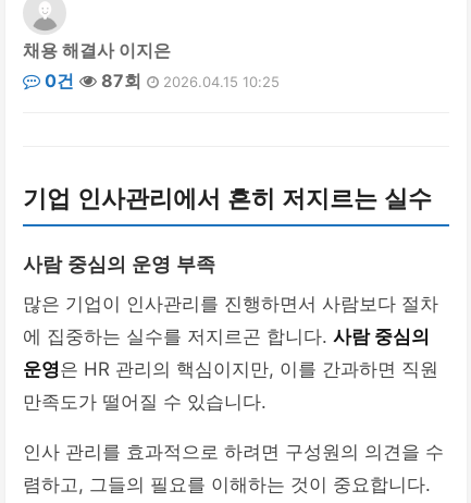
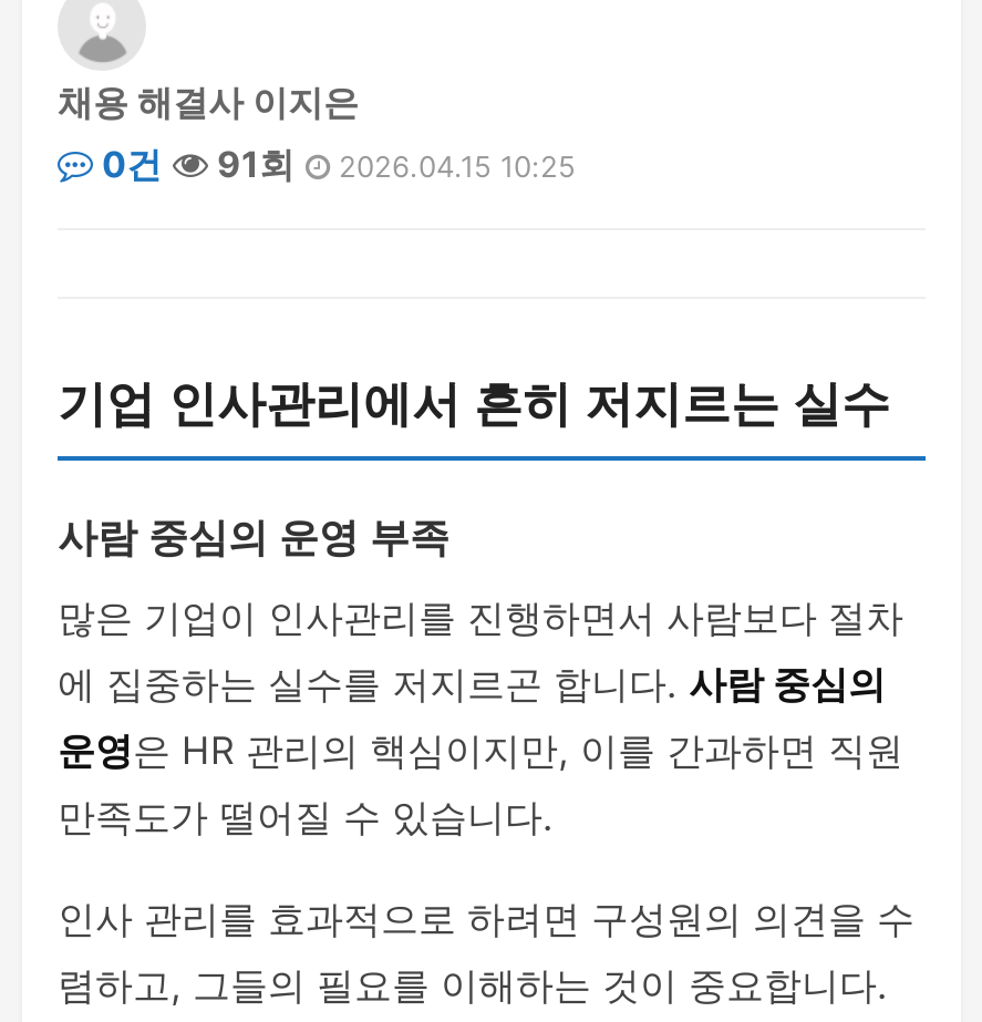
[40,70,280,91] 0건 87회 2026.04.15 10:25 -> [93,142,576,186] 0건 91회 2026.04.15 10:25

